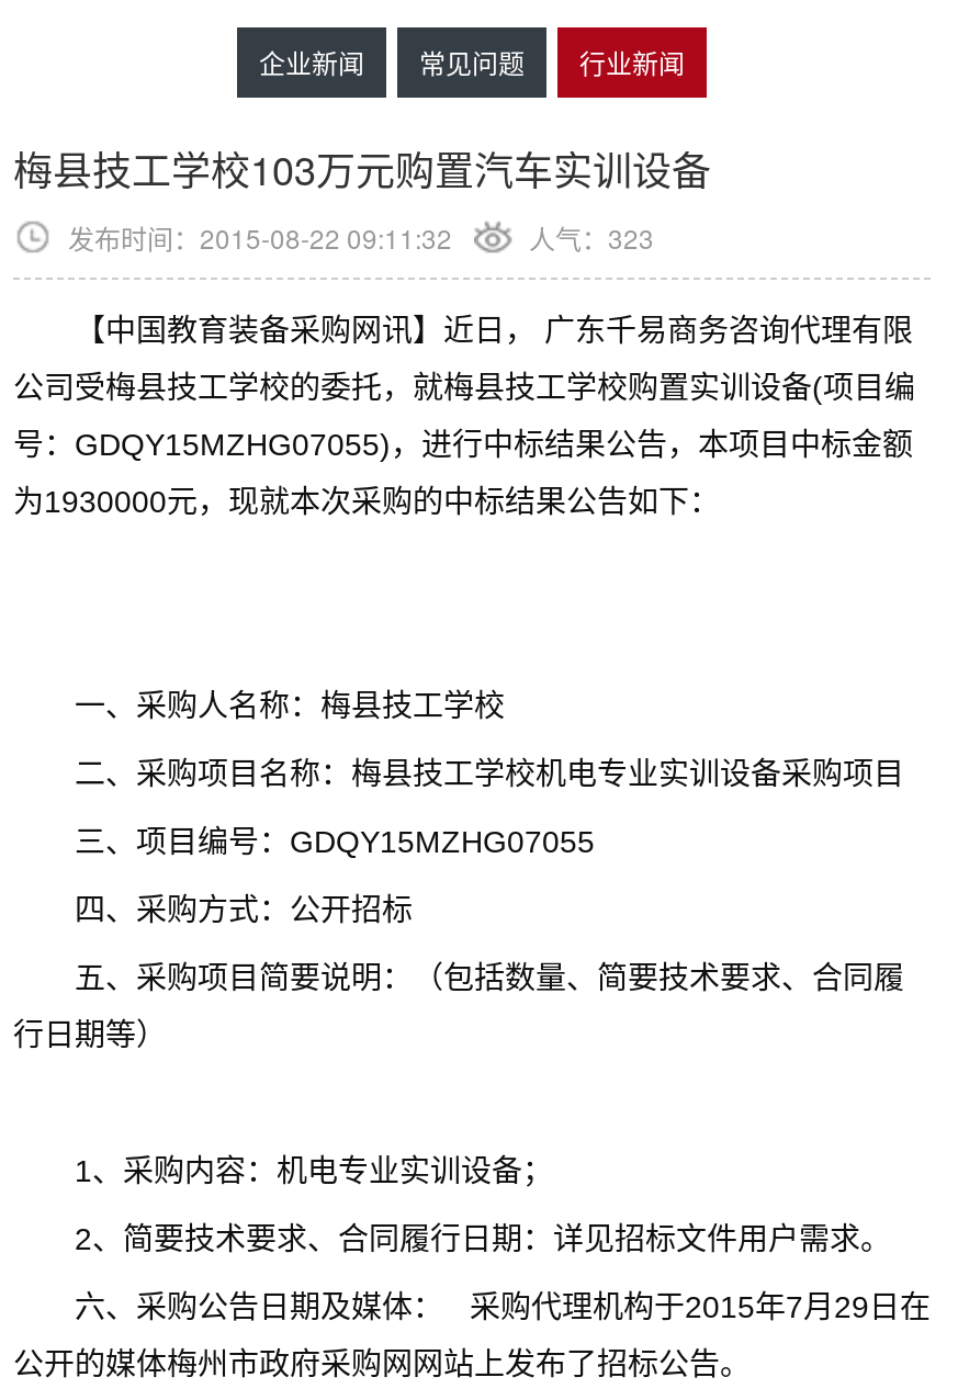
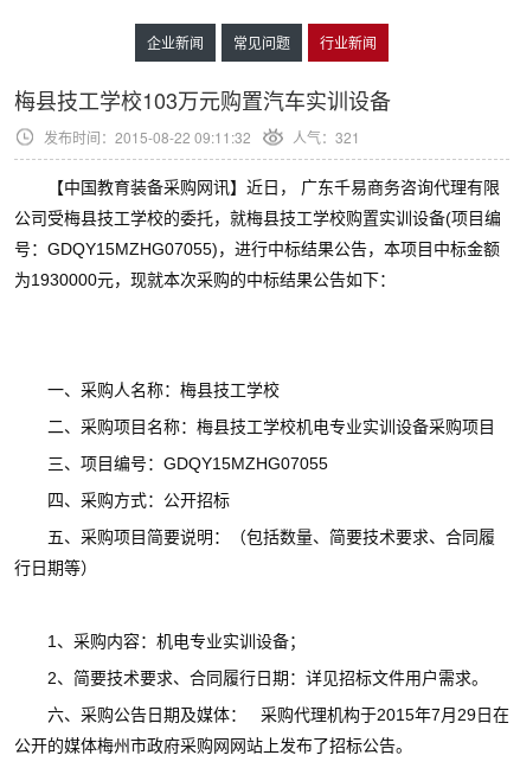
[529,218,654,256] 人气：323 -> [293,127,360,147] 人气：321

